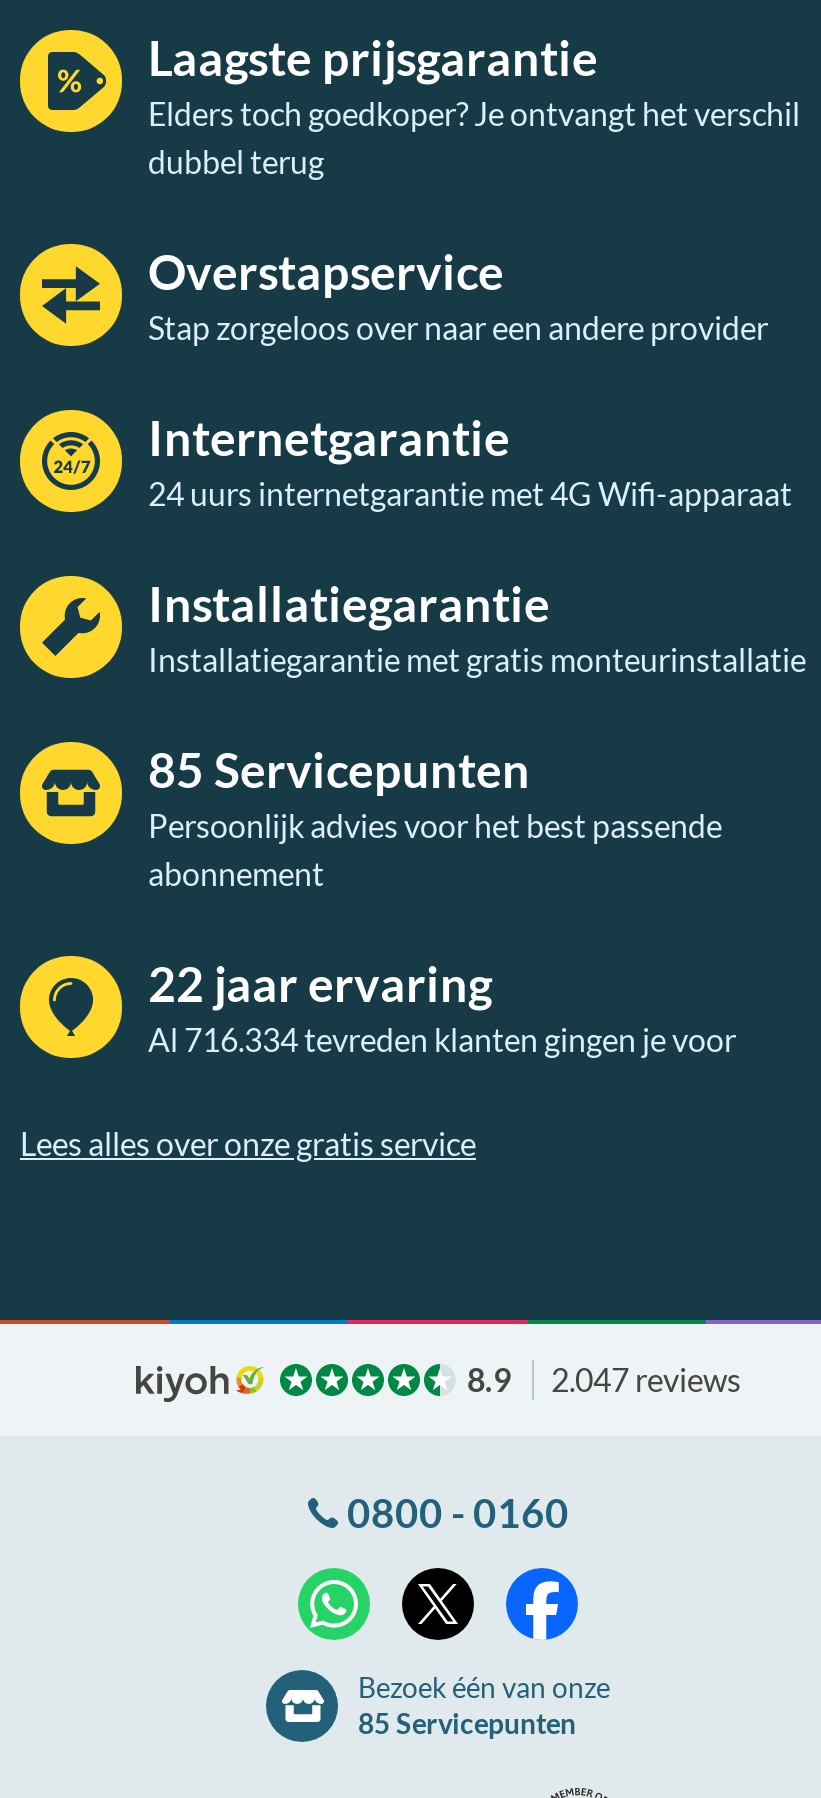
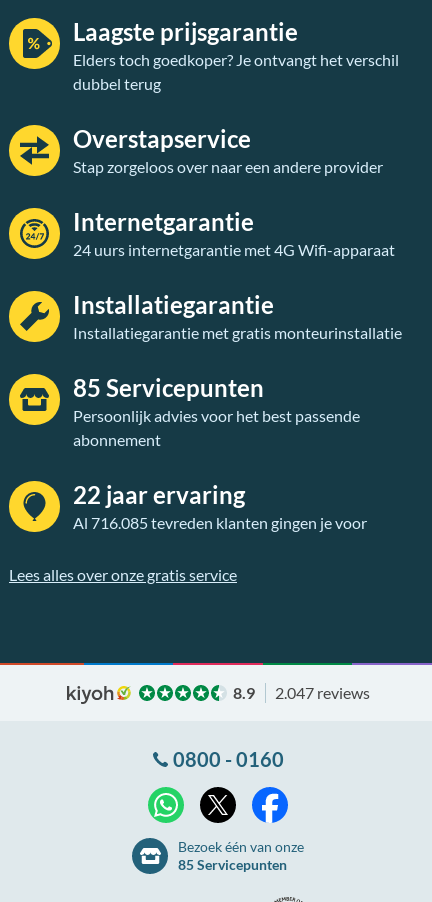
[148,1020,736,1058] Al 716.334 tevreden klanten gingen je voor -> [73,513,367,532] Al 716.085 tevreden klanten gingen je voor

